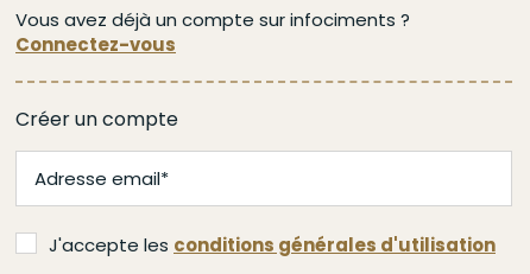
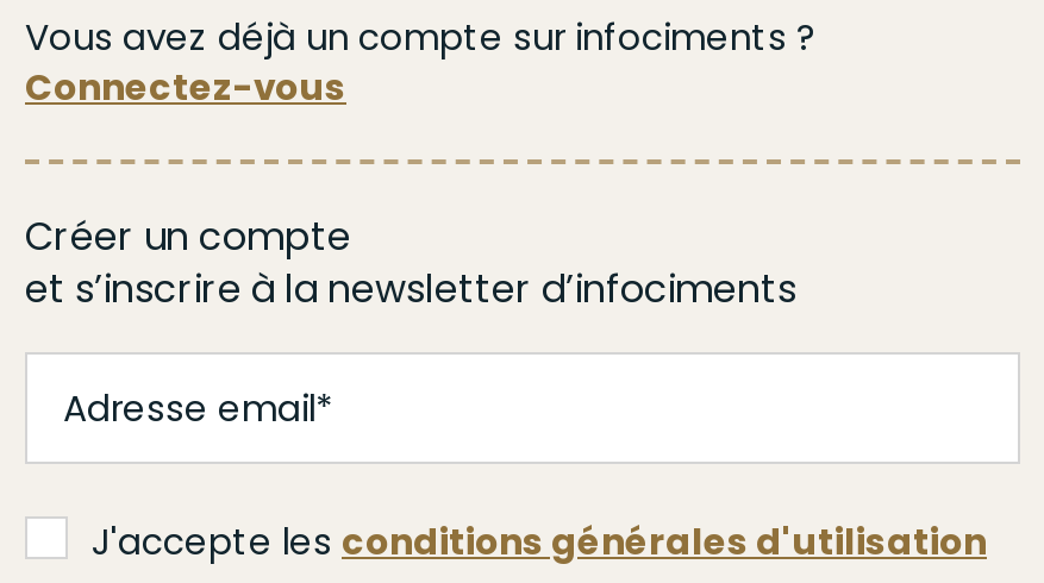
none -> [25,261,796,316] et s’inscrire à la newsletter d’infociments

